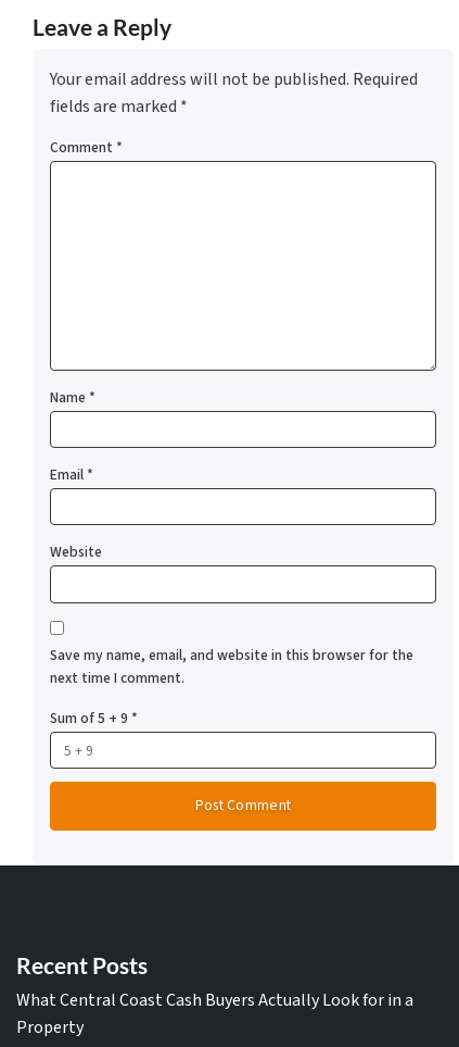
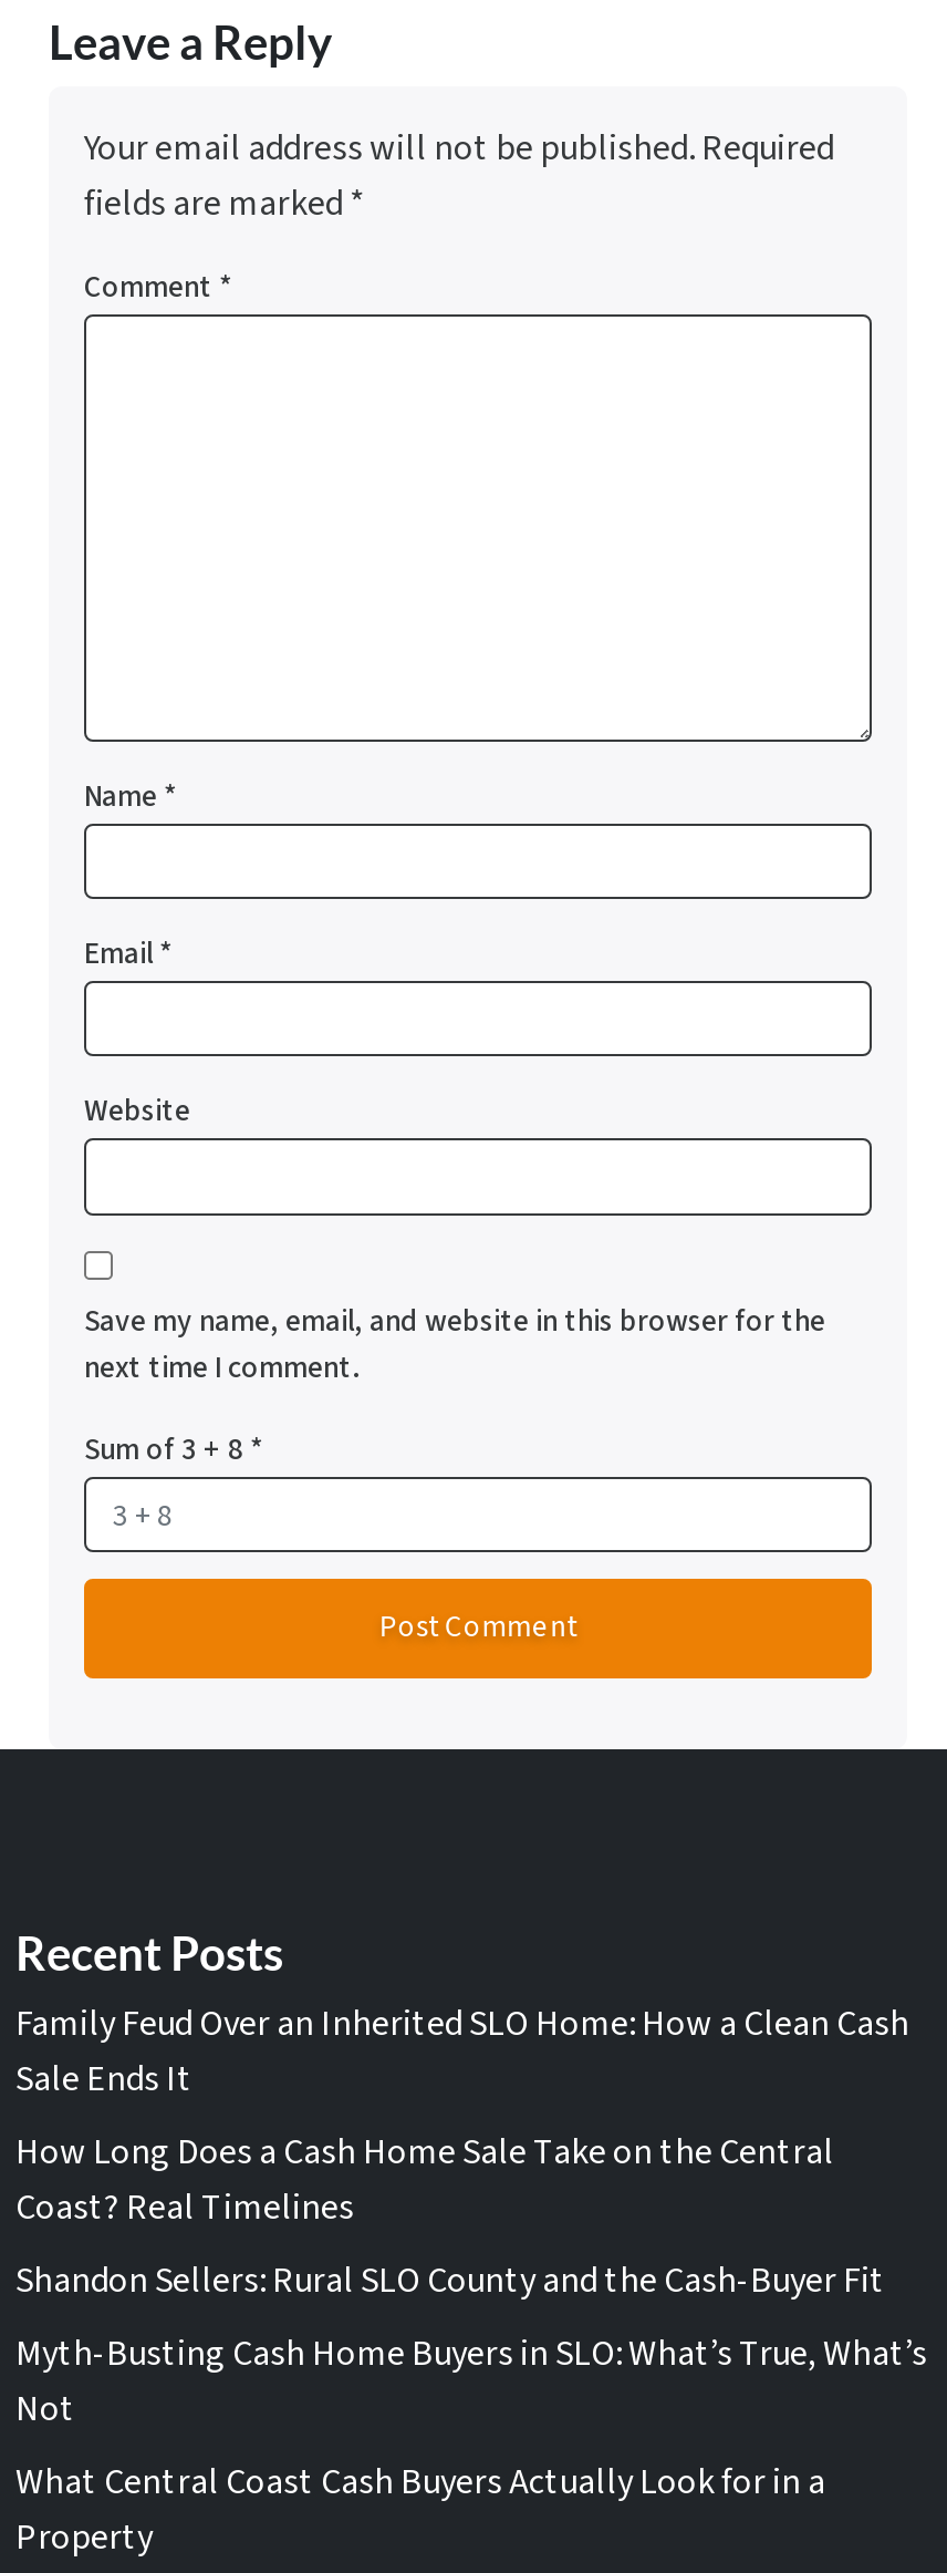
[50,708,138,728] Sum of 5 + 9 * -> [84,1428,263,1470] Sum of 3 + 8 *
none -> [15,1999,927,2433] Family Feud Over an Inherited SLO Home: How a Clean Cash | Sale Ends It | How Long Does a Cash Home Sale Take on the Central | Coast? Real Timelines | Shandon Sellers: Rural SLO County and the Cash-Buyer Fit | Myth-Busting Cash Home Buyers in SLO: What’s True, What’s | Not

